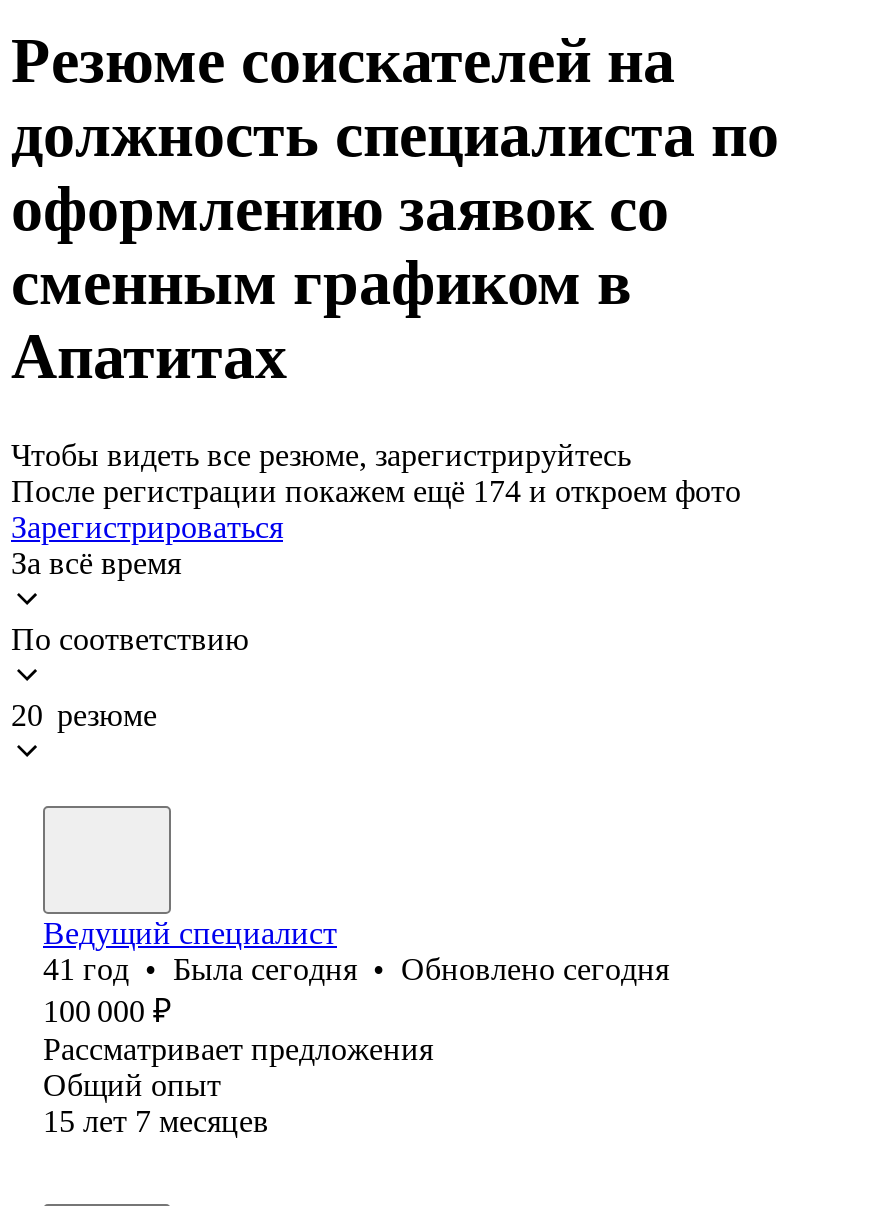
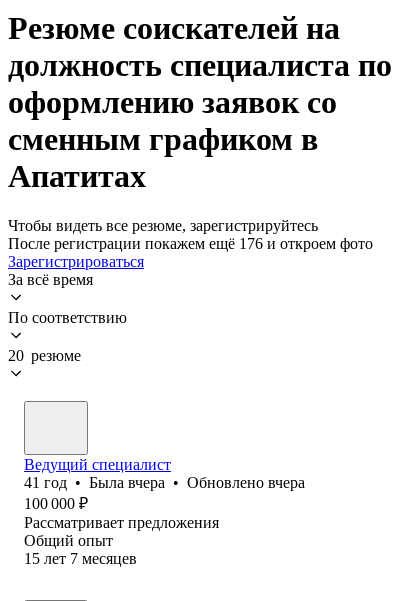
[11,474,741,508] После регистрации покажем ещё 174 и откроем фото -> [8,235,373,252] После регистрации покажем ещё 176 и откроем фото
[43,952,669,986] 41 год • Была сегодня • Обновлено сегодня -> [24,474,305,491] 41 год • Была вчера • Обновлено вчера

